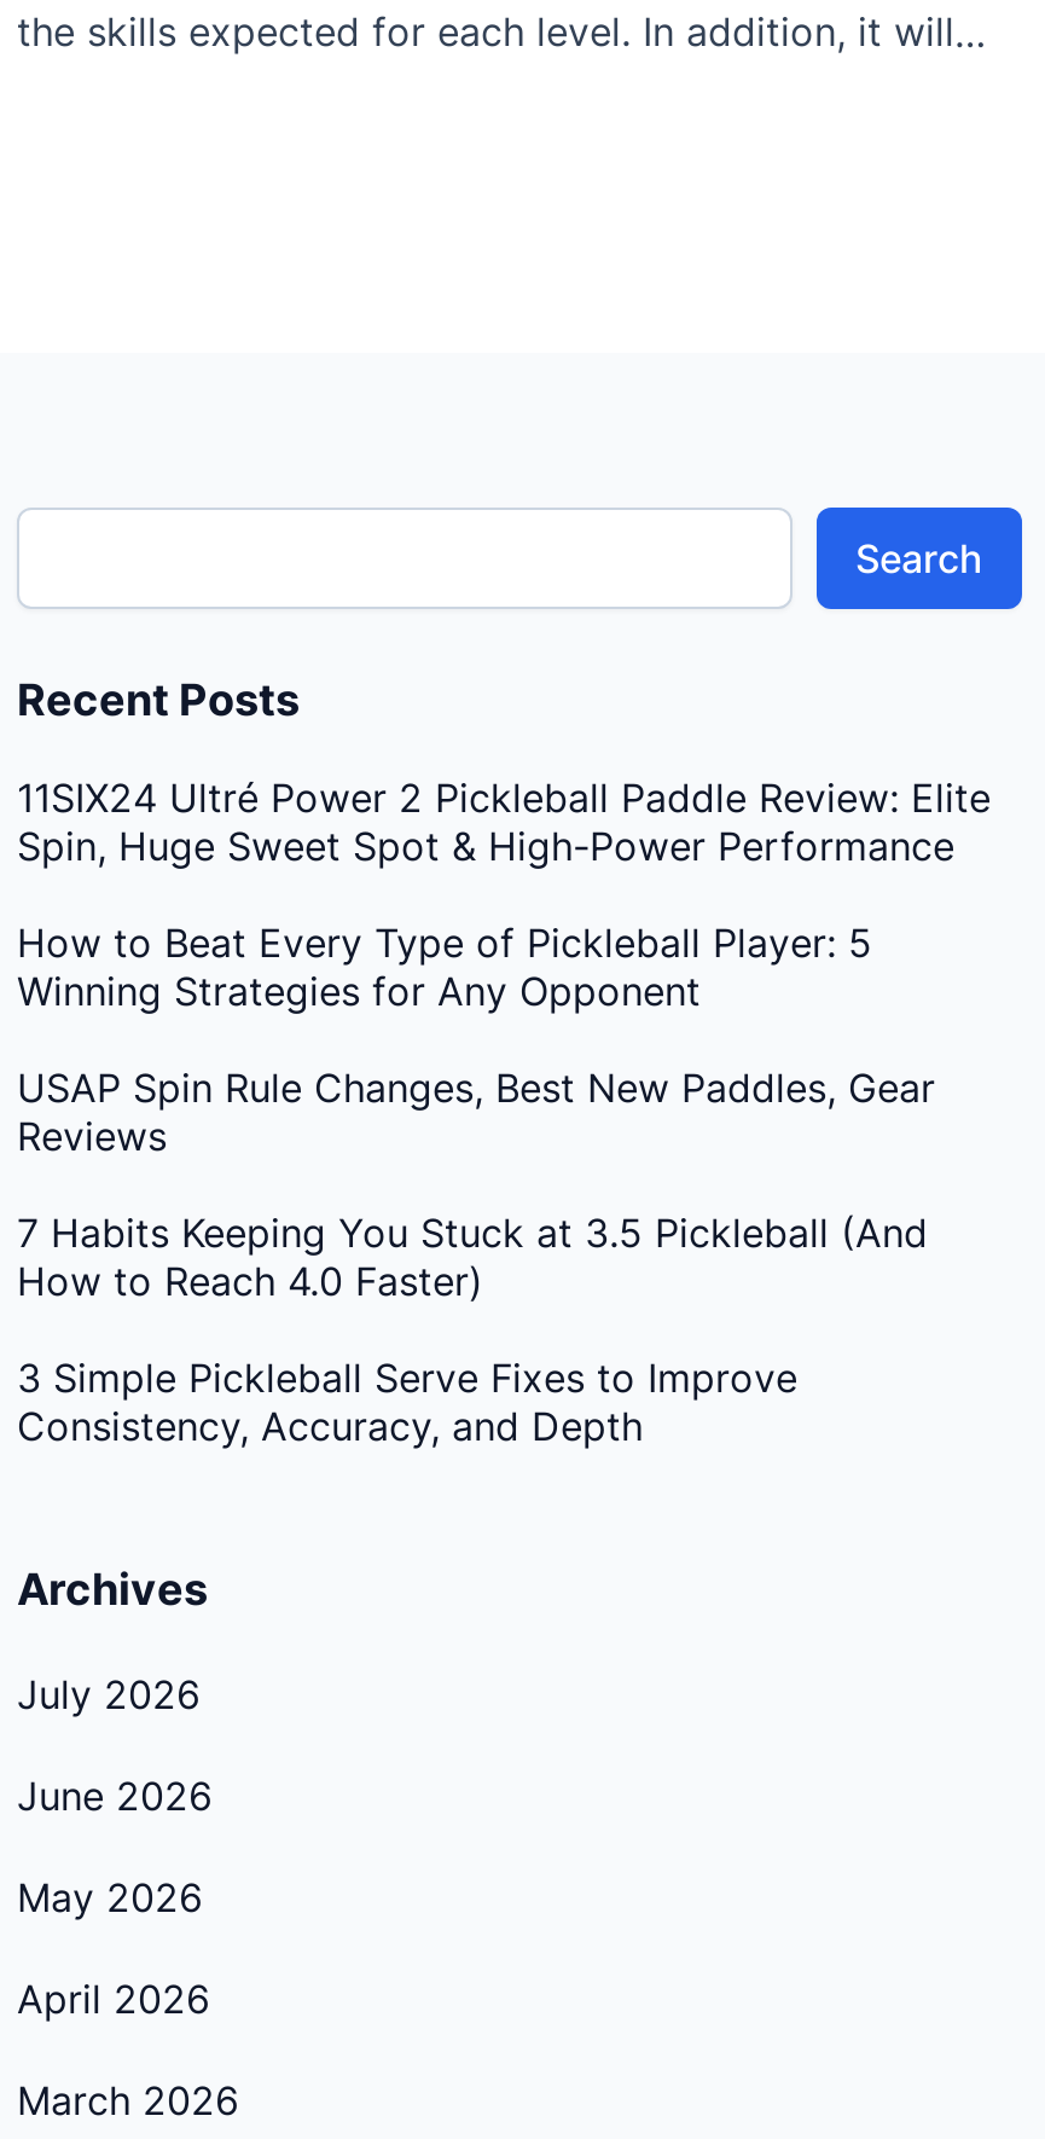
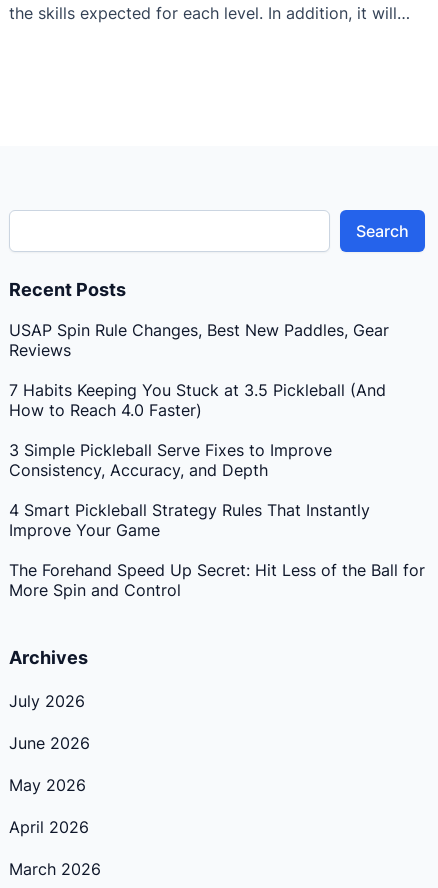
[17,774,991,1016] 11SIX24 Ultré Power 2 Pickleball Paddle Review: Elite | Spin, Huge Sweet Spot & High-Power Performance | How to Beat Every Type of Pickleball Player: 5 | Winning Strategies for Any Opponent -> none
moved [17,1064,935,1451] -> [9,320,389,480]: USAP Spin Rule Changes, Best New Paddles, Gear | Reviews | 7 Habits Keeping You Stuck at 3.5 Pickleball (And | How to Reach 4.0 Faster) | 3 Simple Pickleball Serve Fixes to Improve | Consistency, Accuracy, and Depth
none -> [9,500,425,600] 4 Smart Pickleball Strategy Rules That Instantly | Improve Your Game | The Forehand Speed Up Secret: Hit Less of the Ball for | More Spin and Control

